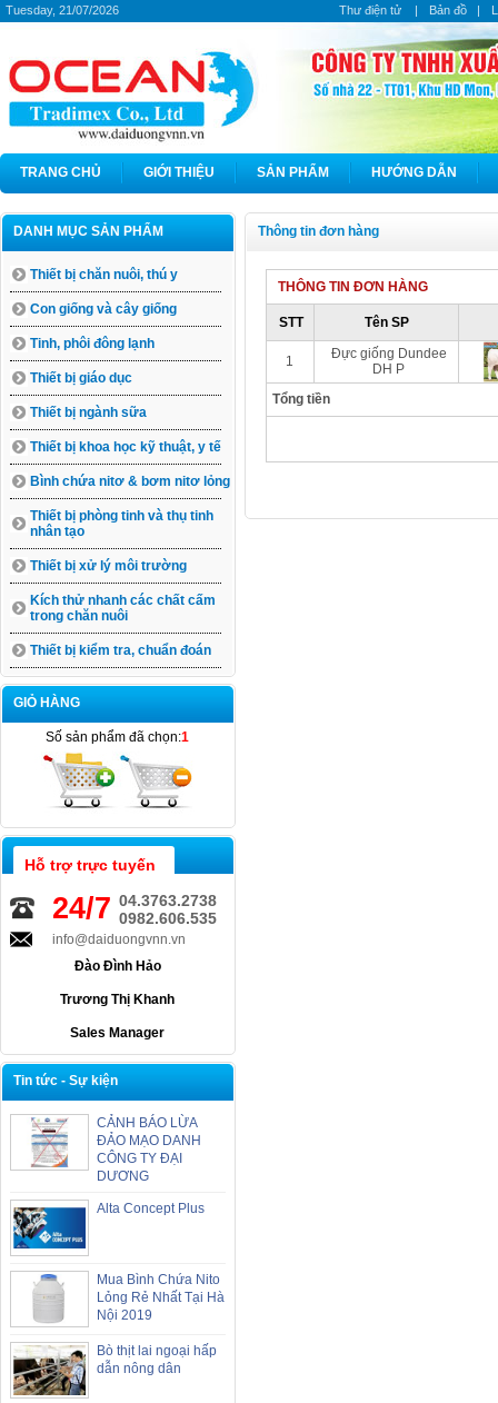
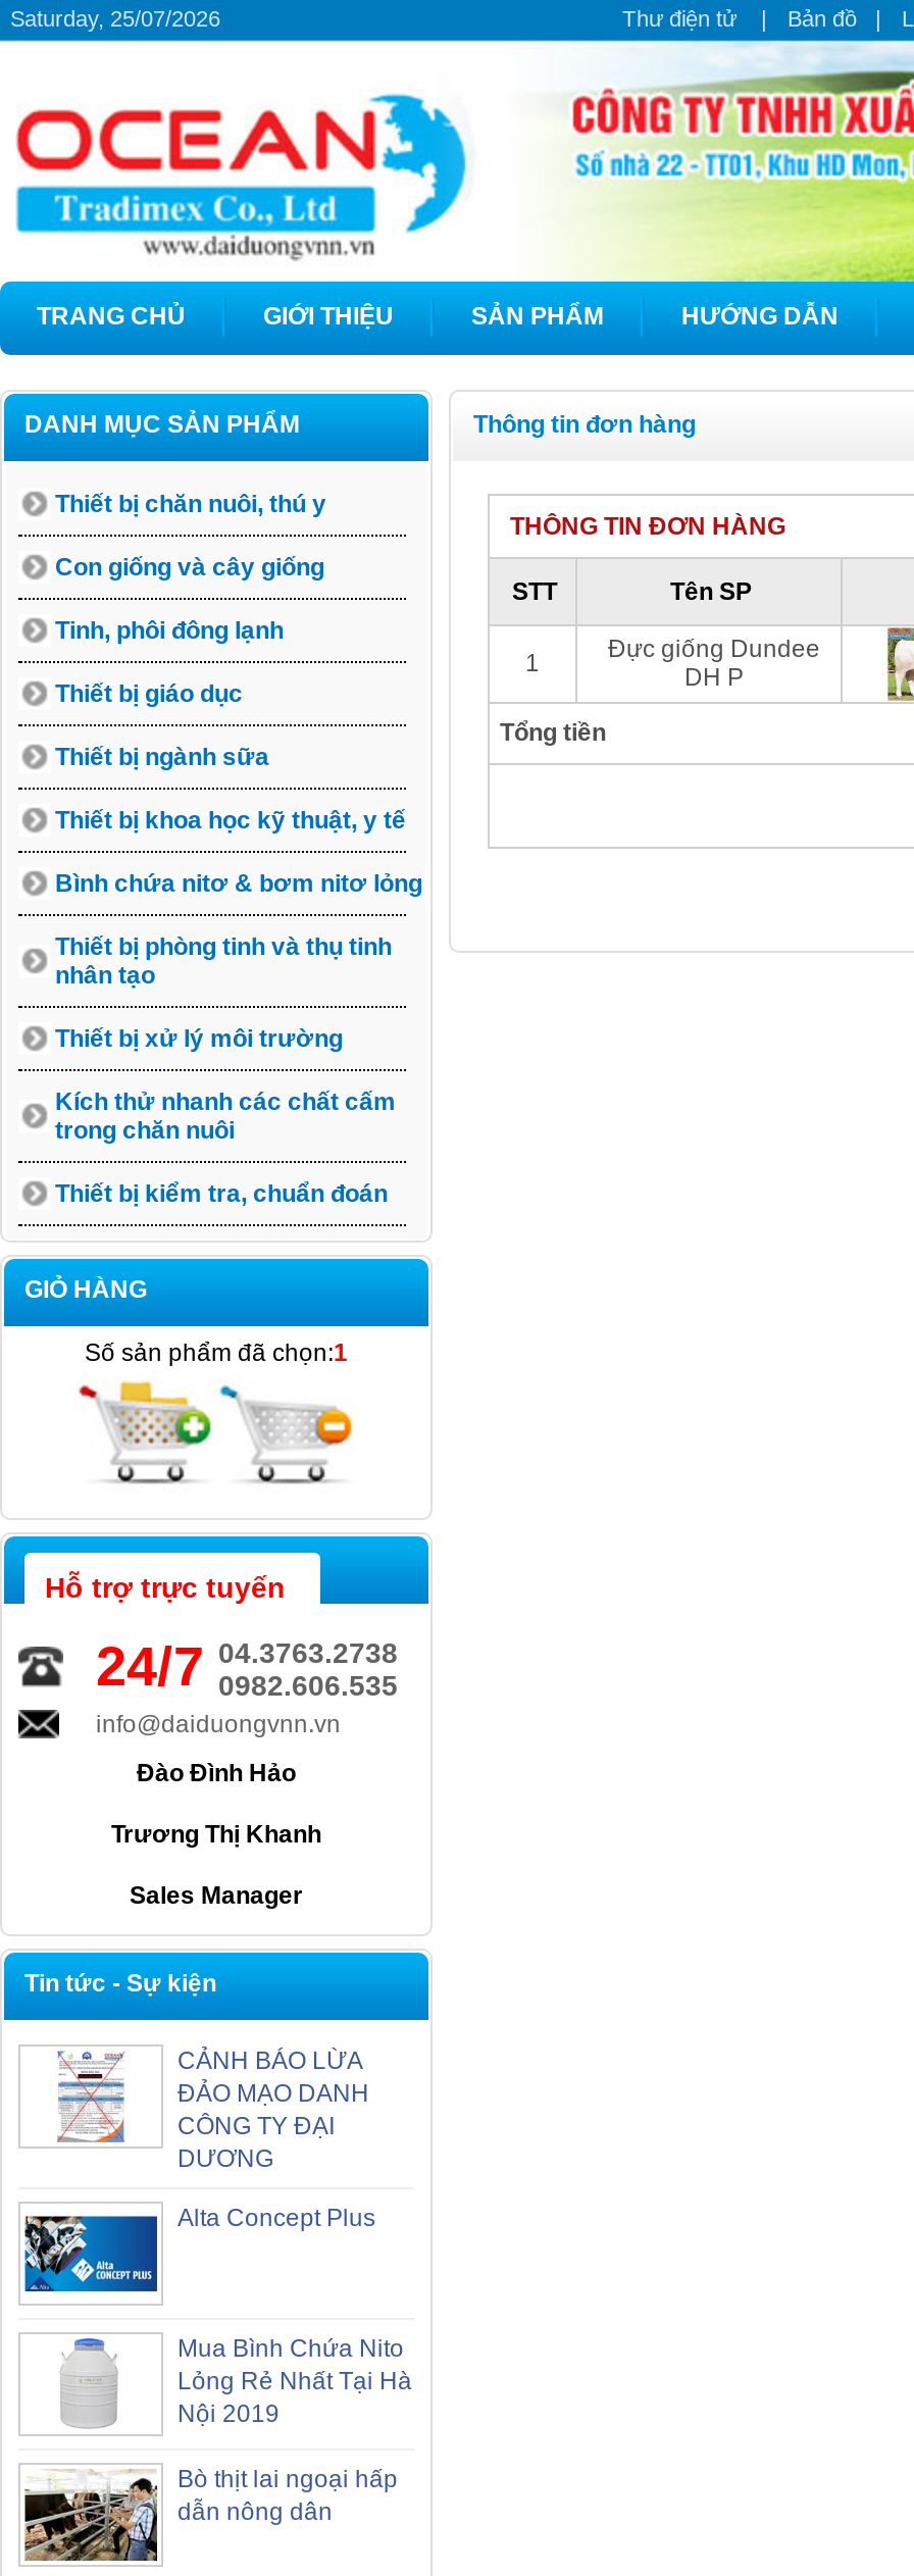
[6,3,119,17] Tuesday, 21/07/2026 -> [10,6,220,31] Saturday, 25/07/2026

